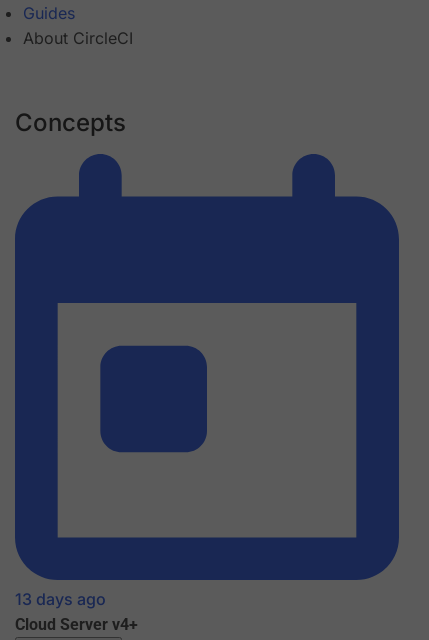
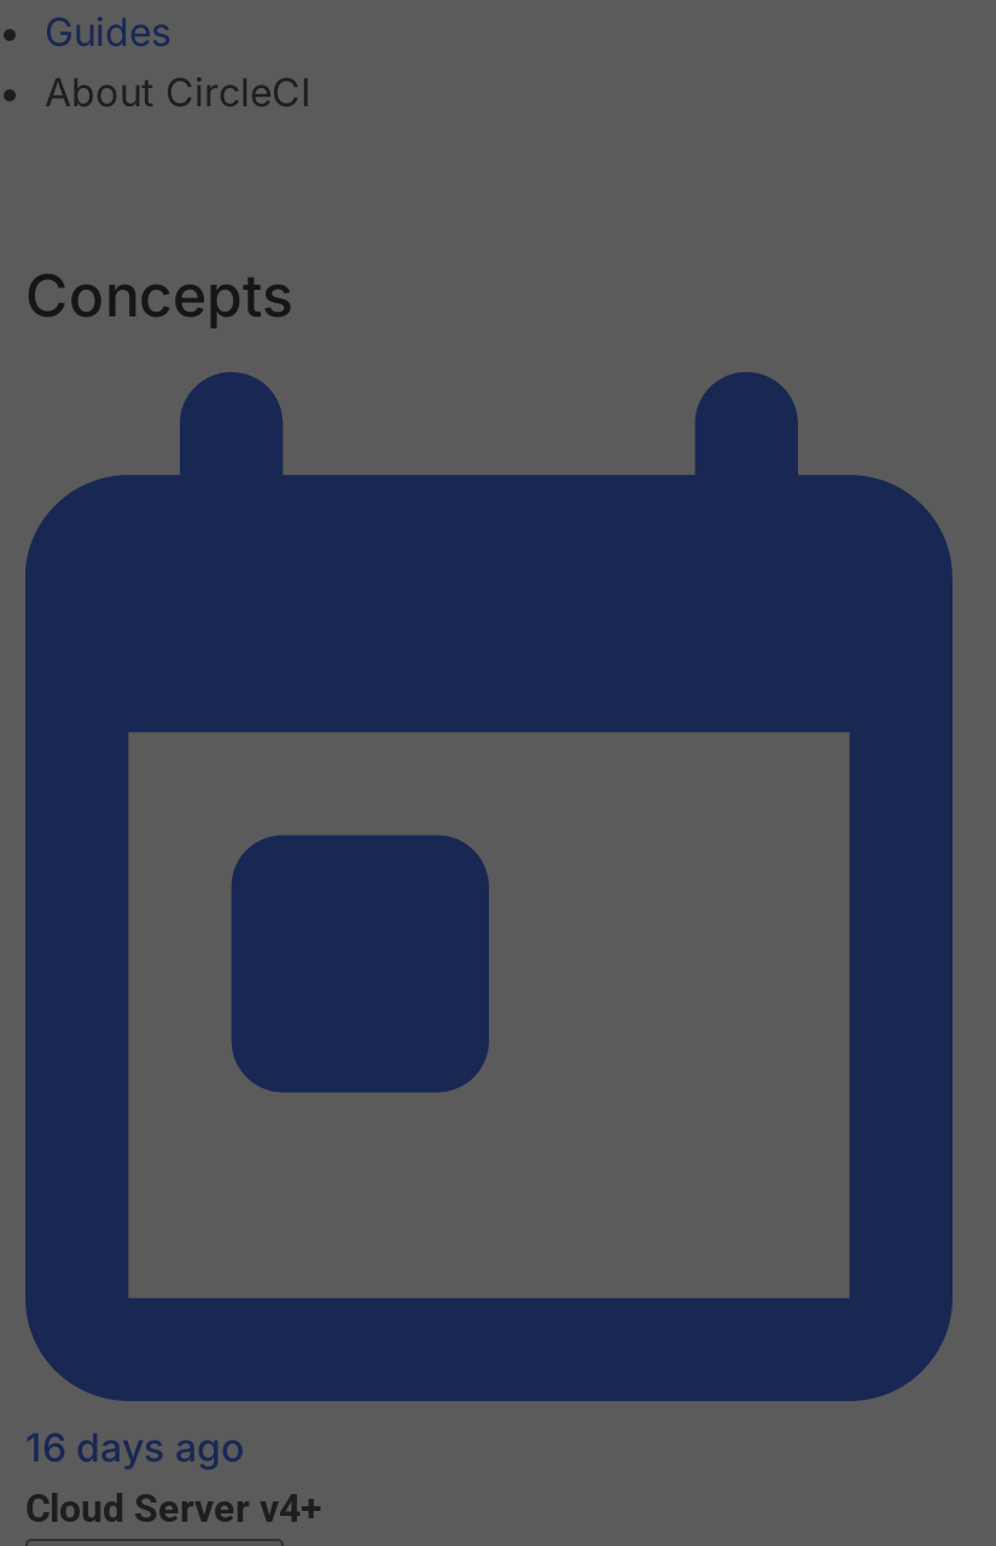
[15,589,106,609] 13 days ago -> [25,1424,245,1472] 16 days ago

